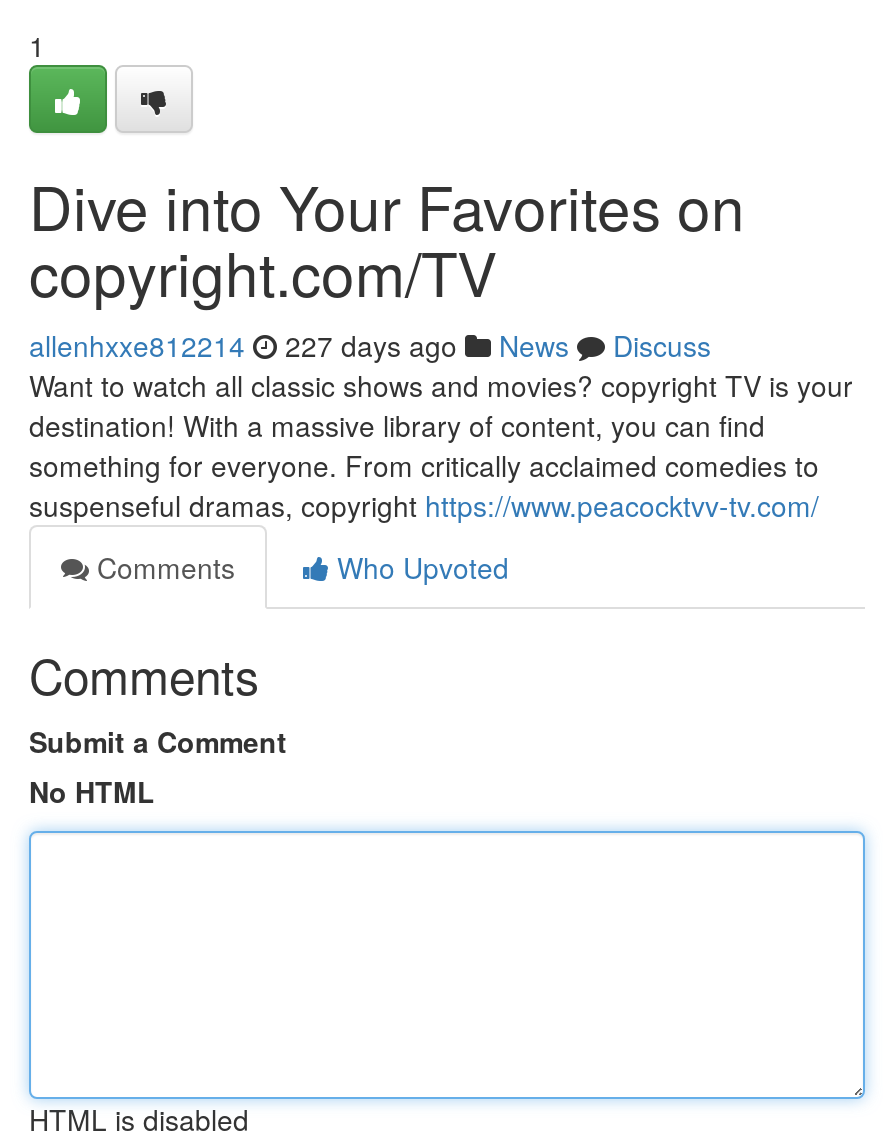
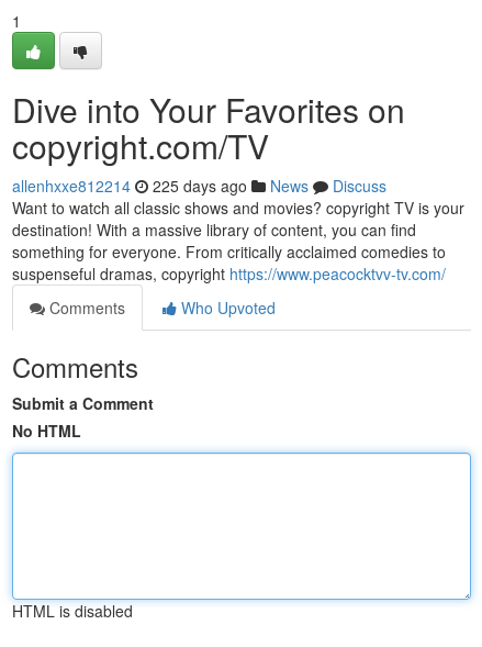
[29,325,711,365] allenhxxe812214 227 days ago News Discuss -> [12,175,386,197] allenhxxe812214 225 days ago News Discuss

